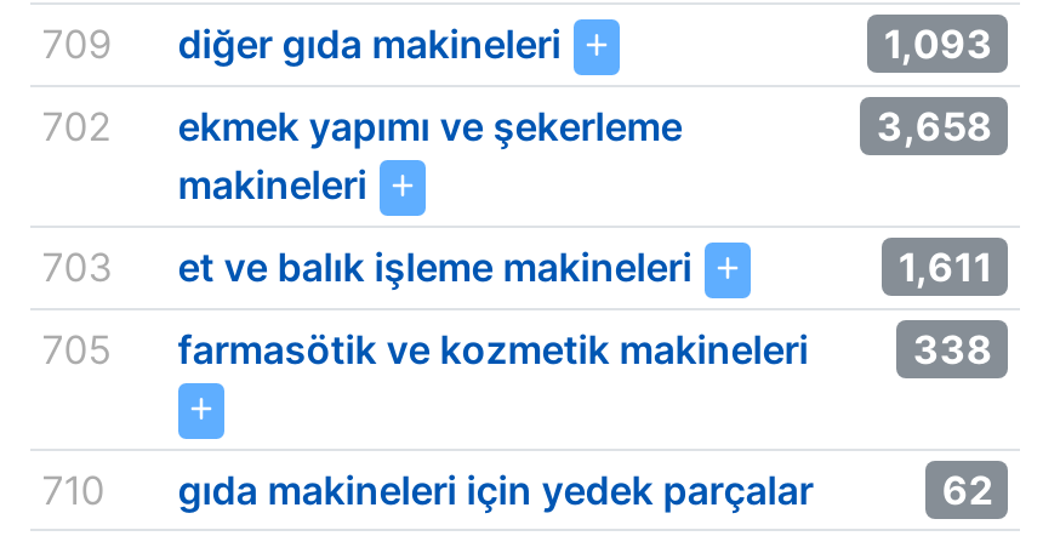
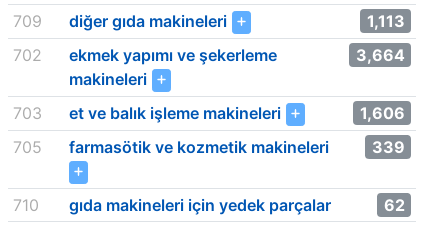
[884,19,993,68] 1,093 -> [367,11,405,31] 1,113
[876,102,993,150] 3,658 -> [356,45,405,65] 3,664
[898,243,993,291] 1,611 -> [360,103,405,123] 1,606
[913,325,993,374] 338 -> [372,137,405,157] 339

